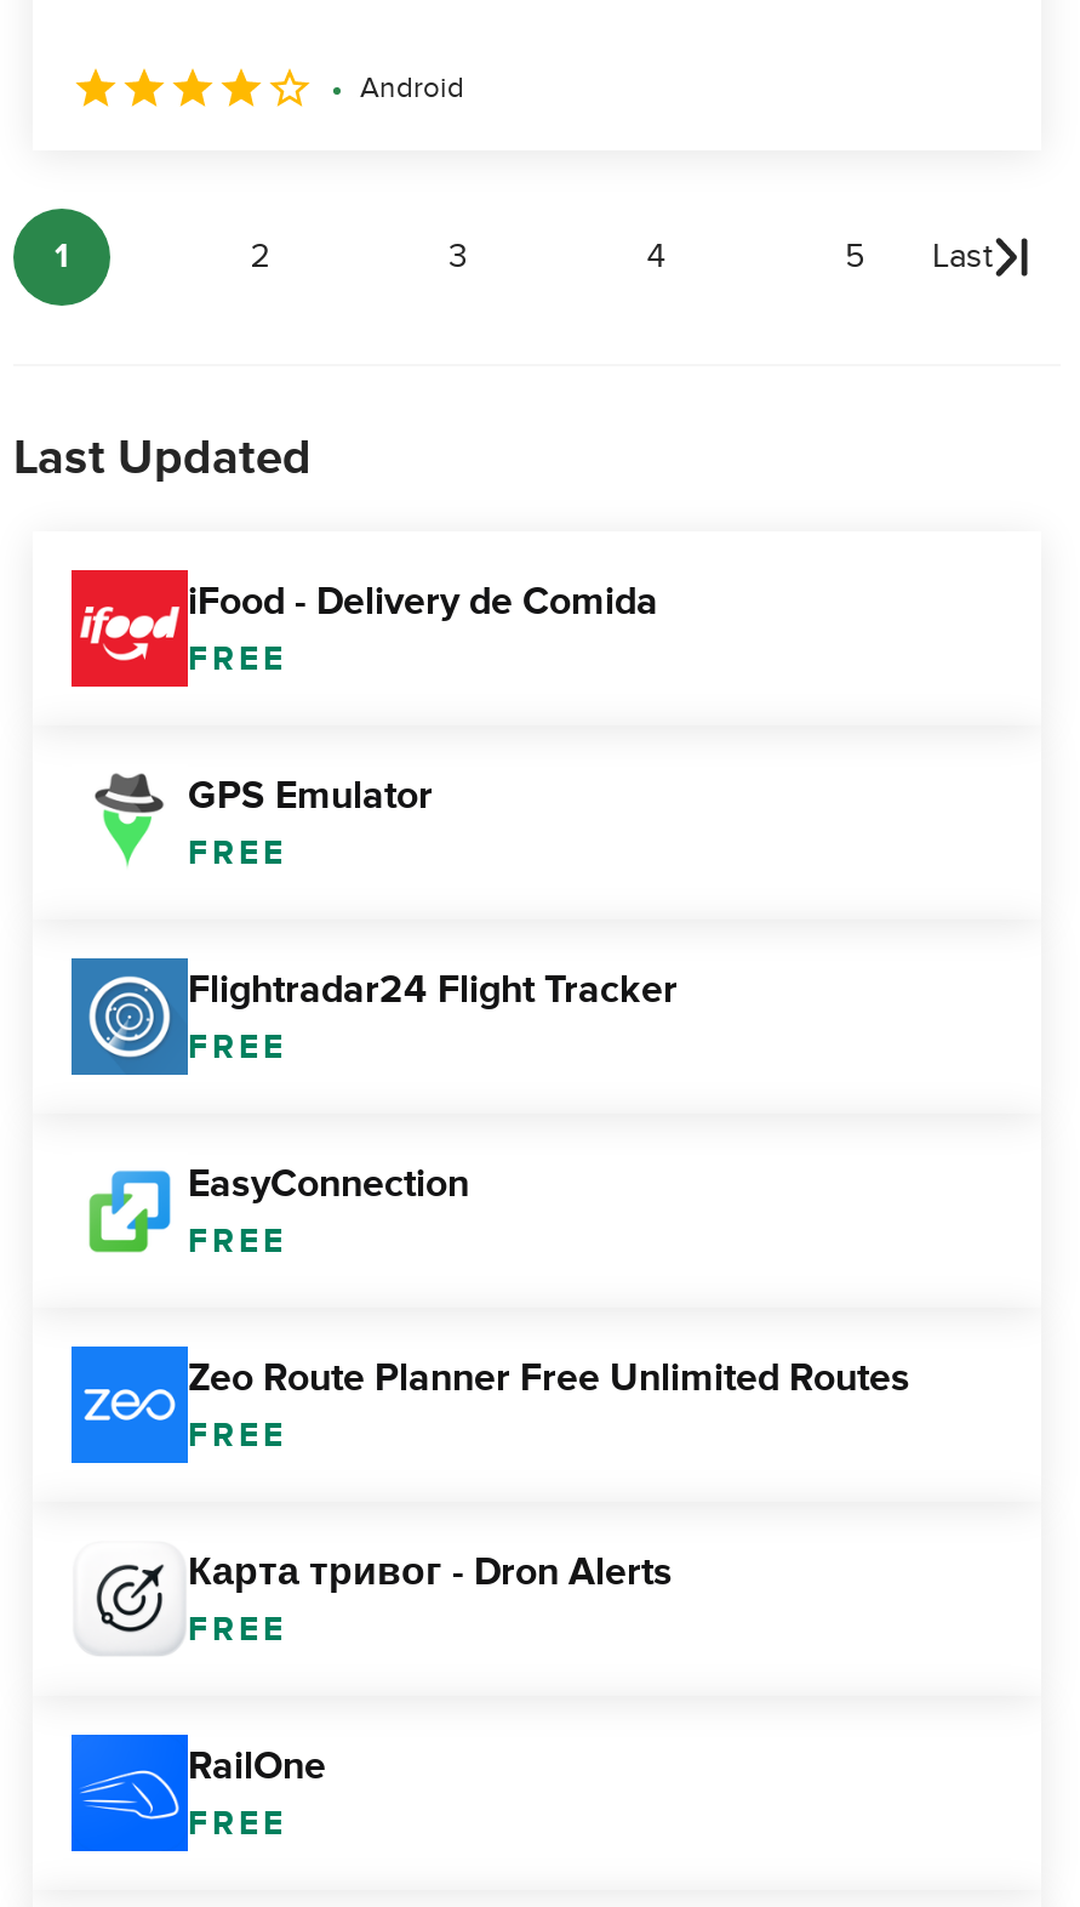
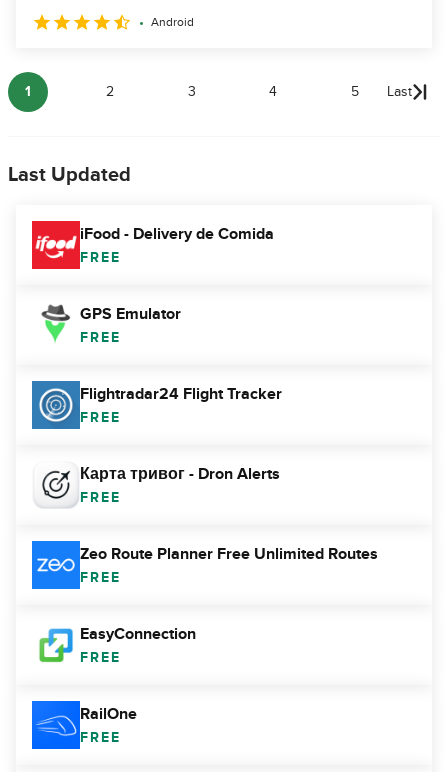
moved [86,1159,469,1264] -> [39,623,196,667]: [image] | EasyConnection
moved [84,1547,673,1655] -> [37,463,280,508]: [image] | Карта тривог - Dron Alerts

